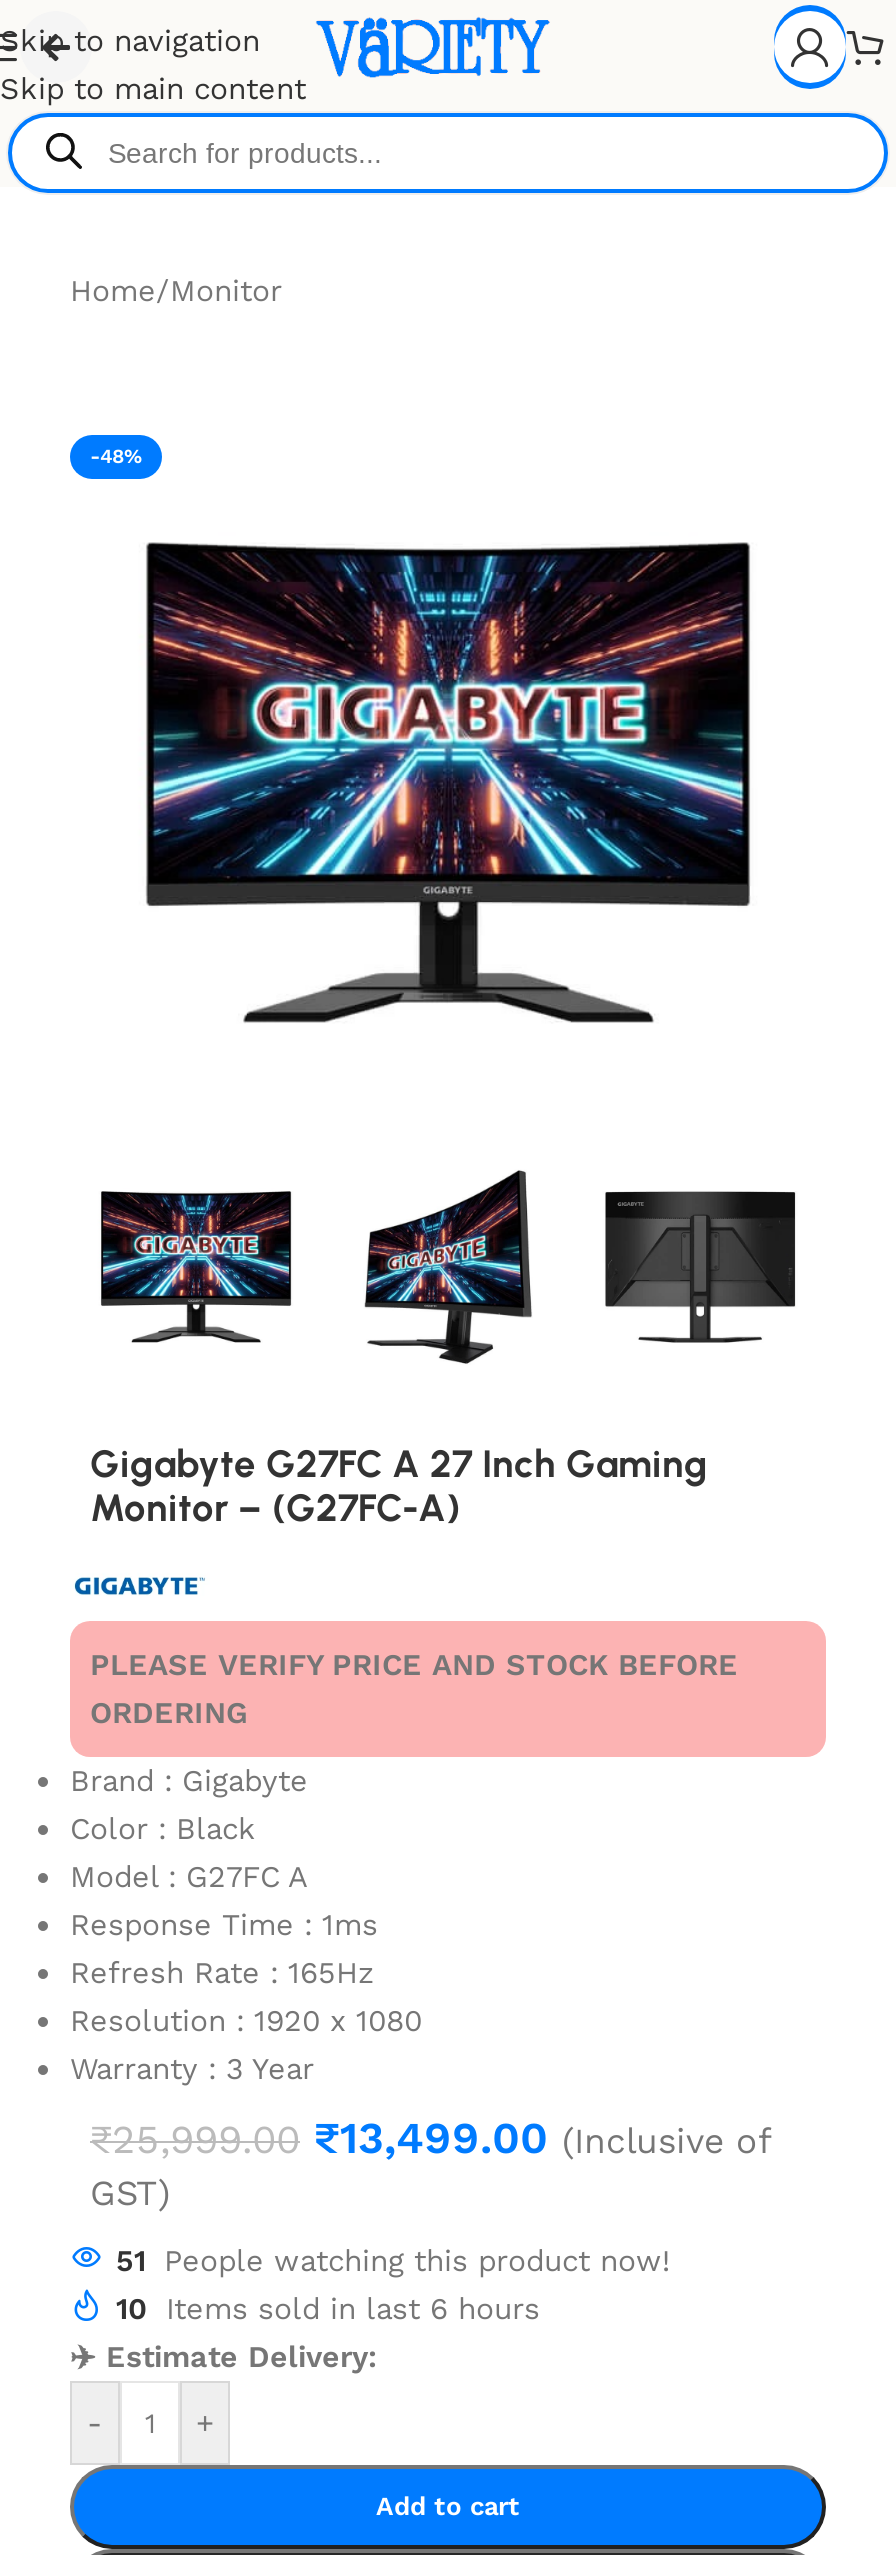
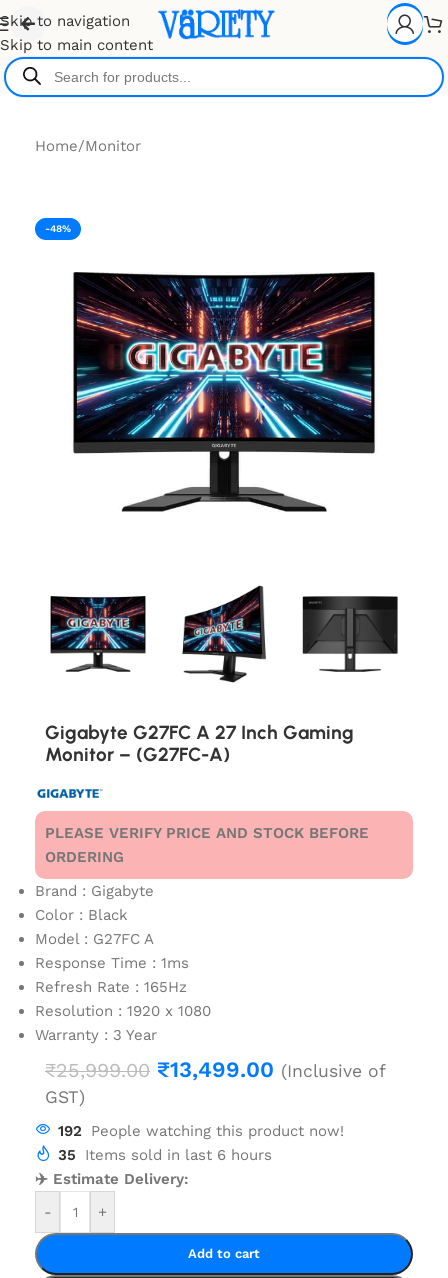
[116,2243,670,2279] 51 People watching this product now! -> [58,1122,344,1140] 192 People watching this product now!
[116,2291,540,2327] 10 Items sold in last 6 hours -> [58,1146,272,1164] 35 Items sold in last 6 hours

